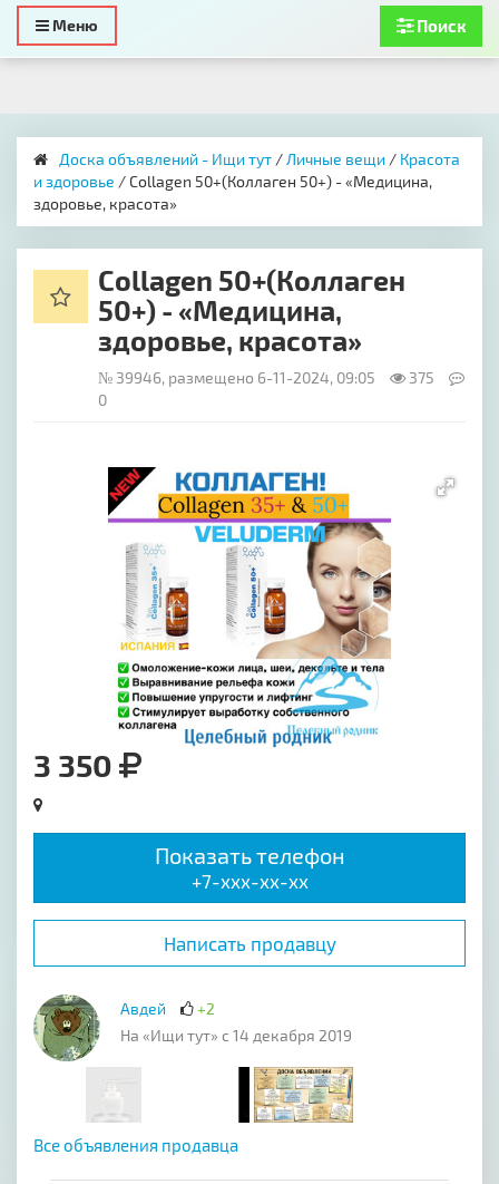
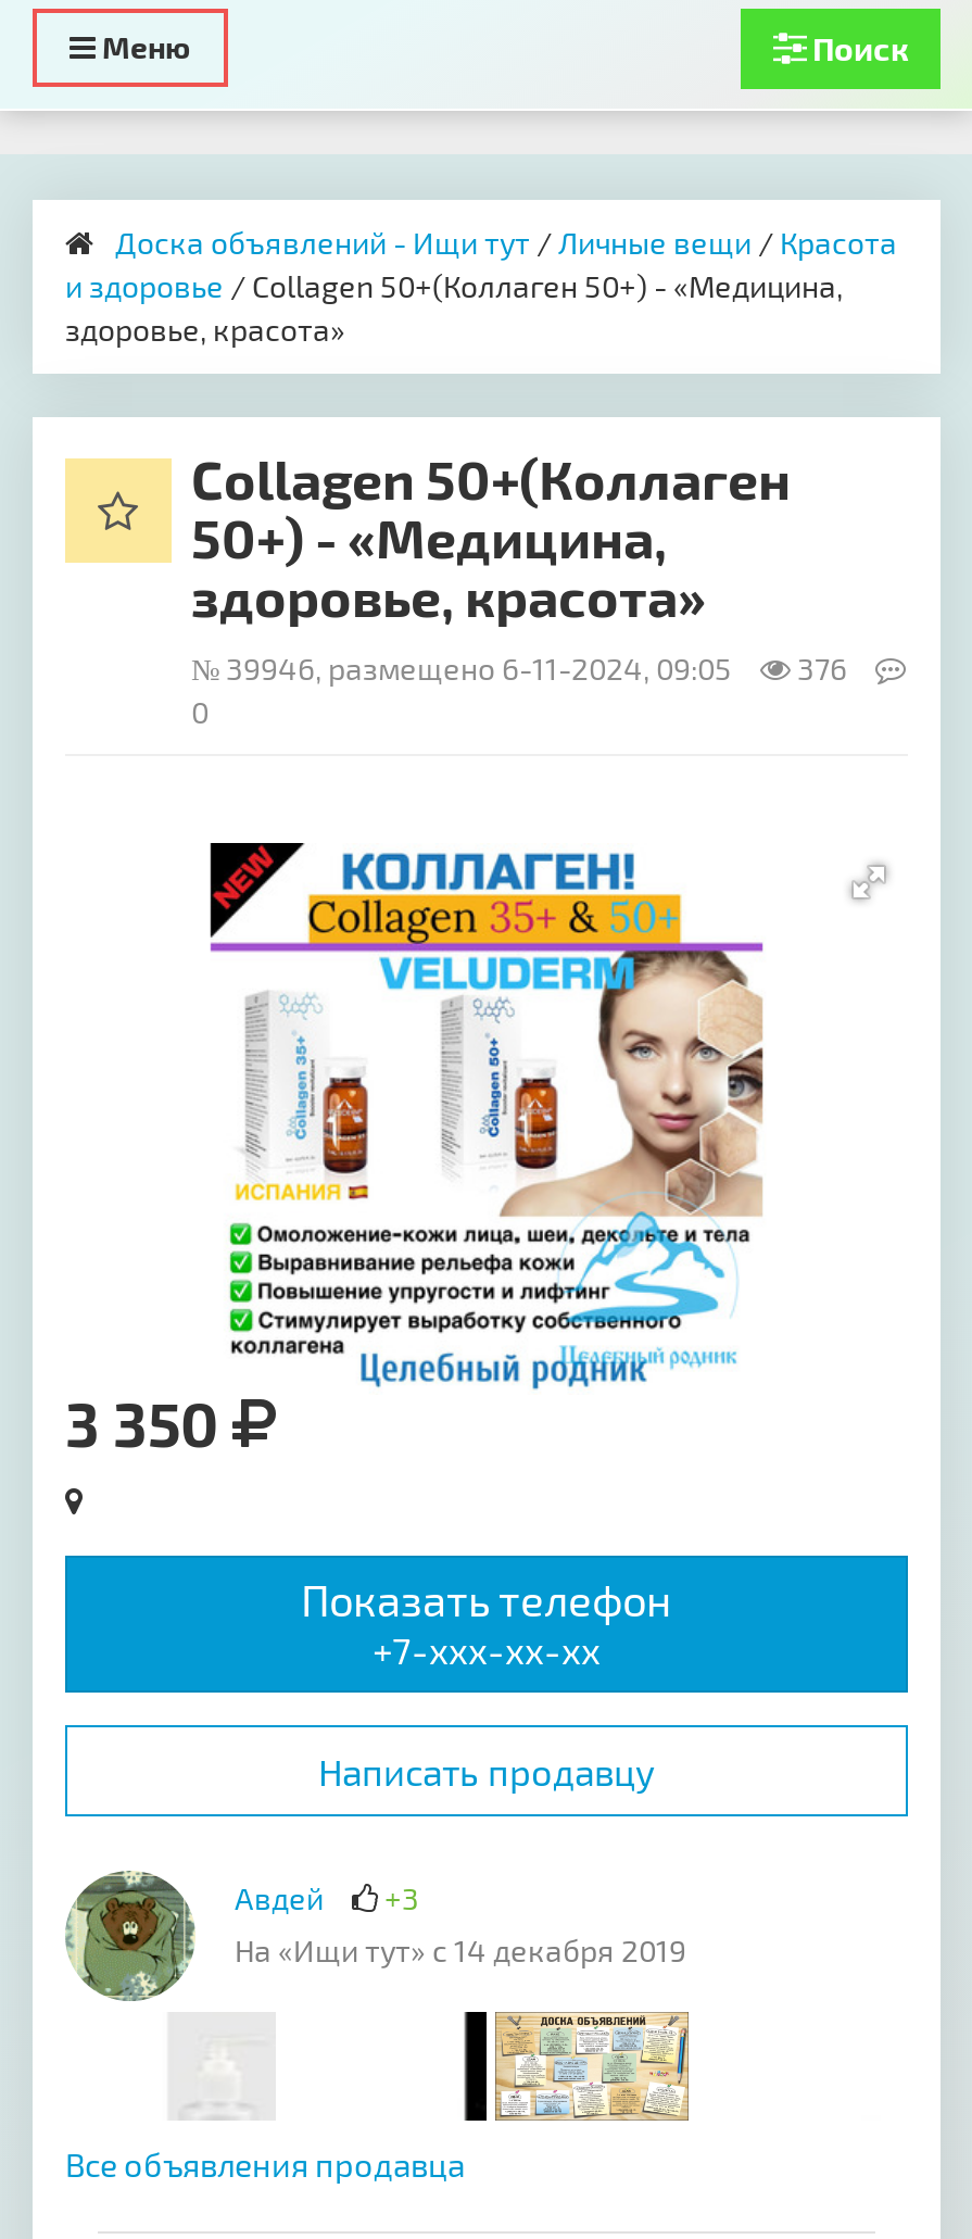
[98,368,438,387] № 39946, размещено 6-11-2024, 09:05 375 -> [191,650,854,687] № 39946, размещено 6-11-2024, 09:05 376
[120,999,215,1018] Авдей +2 -> [235,1879,419,1916] Авдей +3

